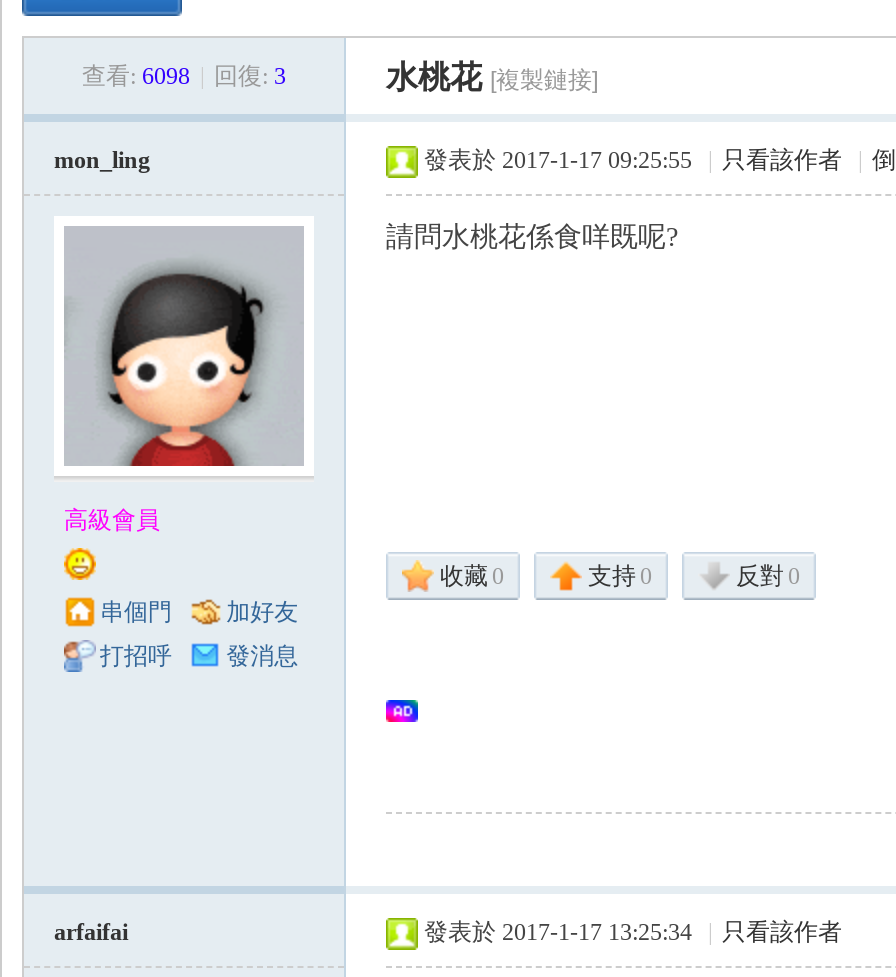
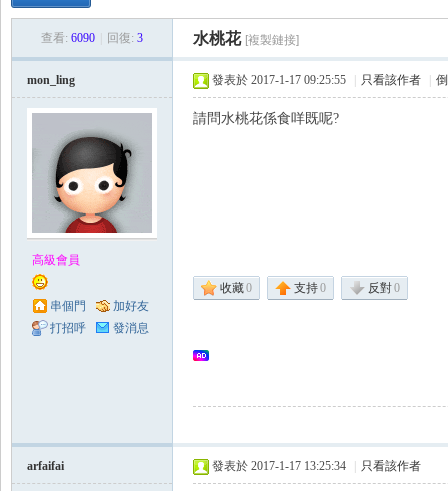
[82,62,286,90] 查看: 6098 回復: 3 -> [41,31,143,45] 查看: 6090 回復: 3

